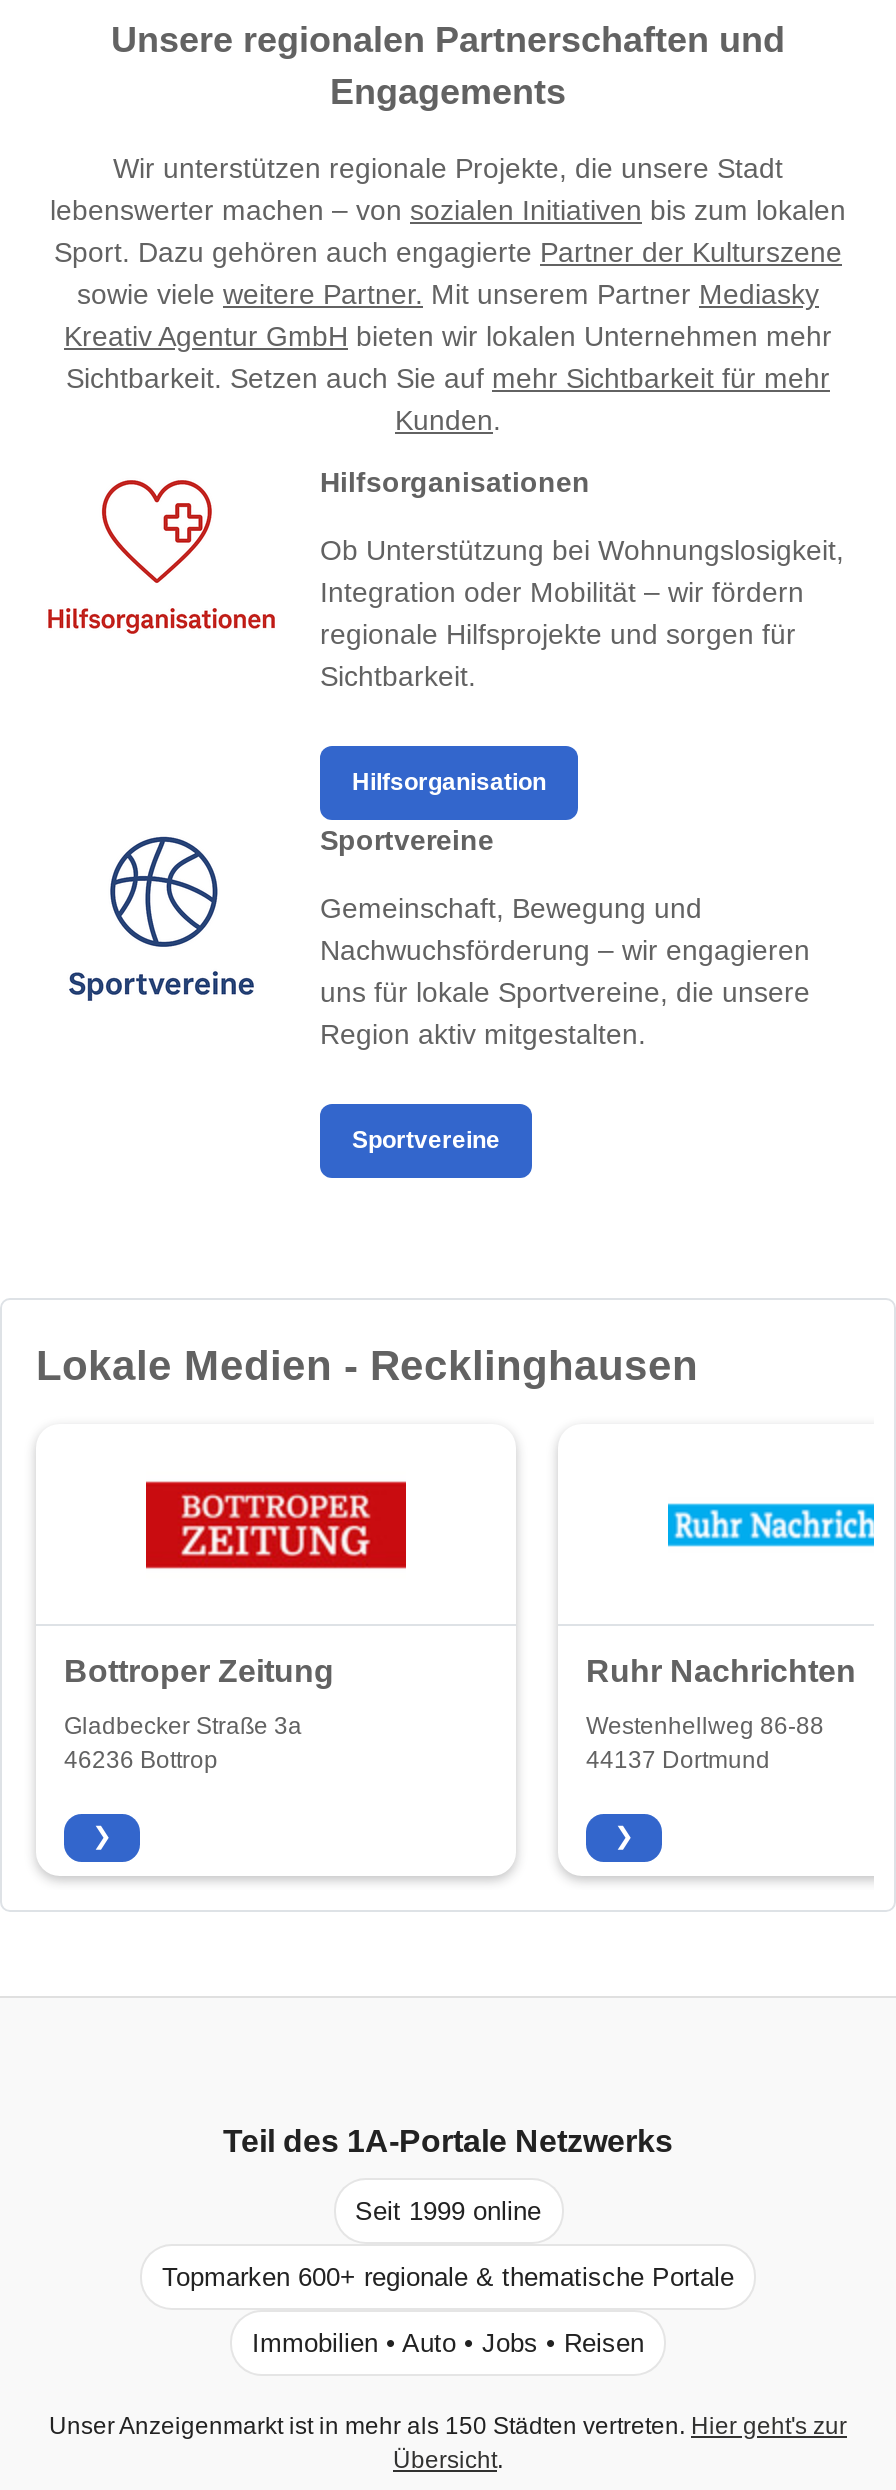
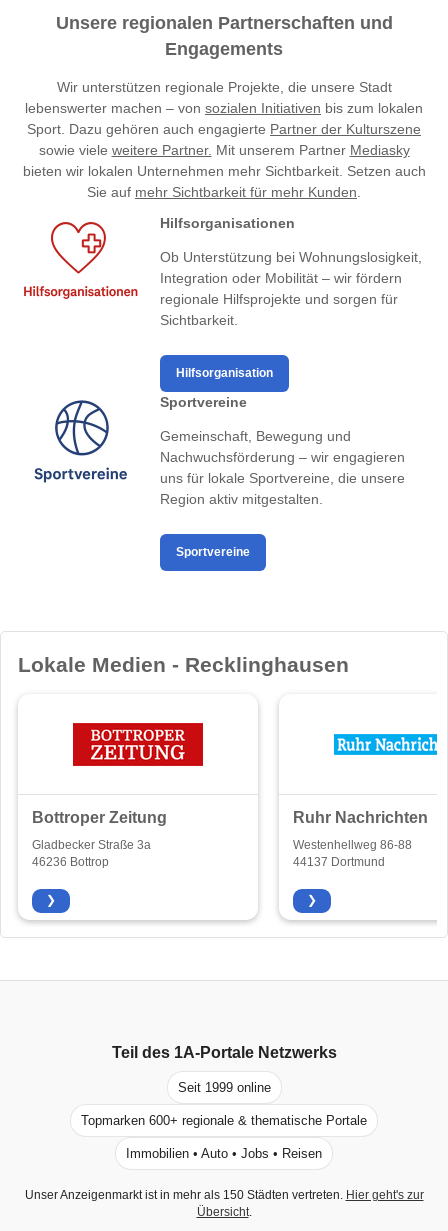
[64,320,832,436] Kreativ Agentur GmbH bieten wir lokalen Unternehmen mehr | Sichtbarkeit. Setzen auch Sie auf mehr Sichtbarkeit für mehr | Kunden. -> [22,163,425,200] bieten wir lokalen Unternehmen mehr Sichtbarkeit. Setzen auch | Sie auf mehr Sichtbarkeit für mehr Kunden.

